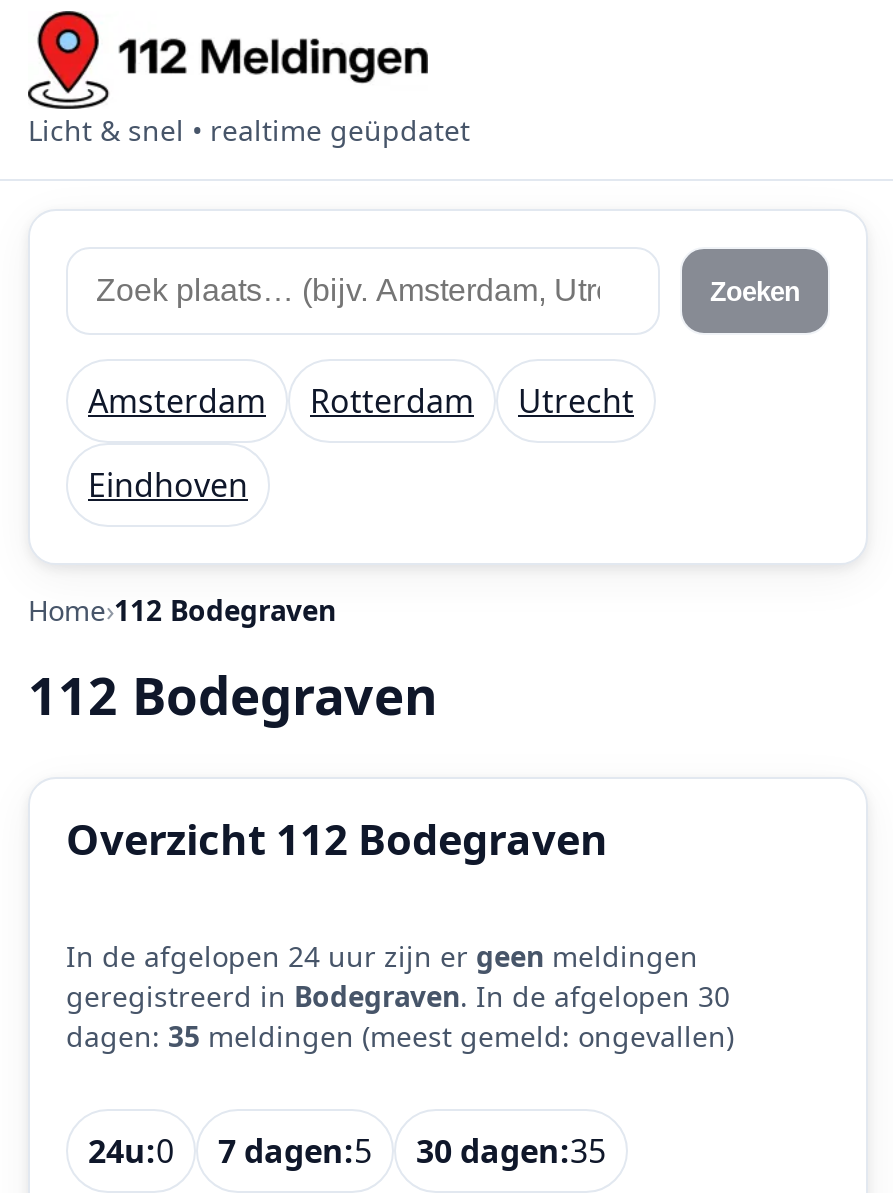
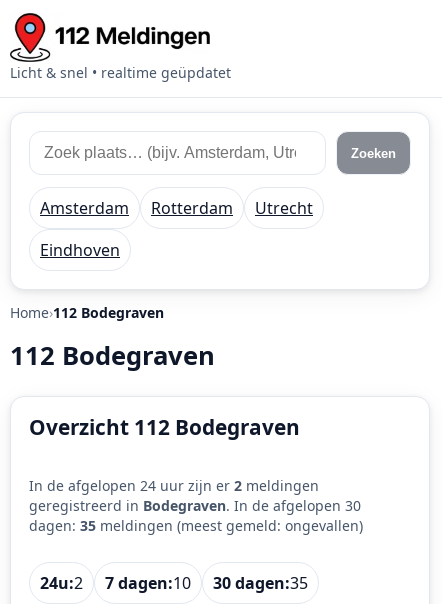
[66,936,698,974] In de afgelopen 24 uur zijn er geen meldingen -> [29,475,319,494] In de afgelopen 24 uur zijn er 2 meldingen
[88,1128,174,1172] 24u:0 -> [40,571,83,593] 24u:2
[218,1128,372,1172] 7 dagen:5 -> [105,571,191,593] 7 dagen:10

